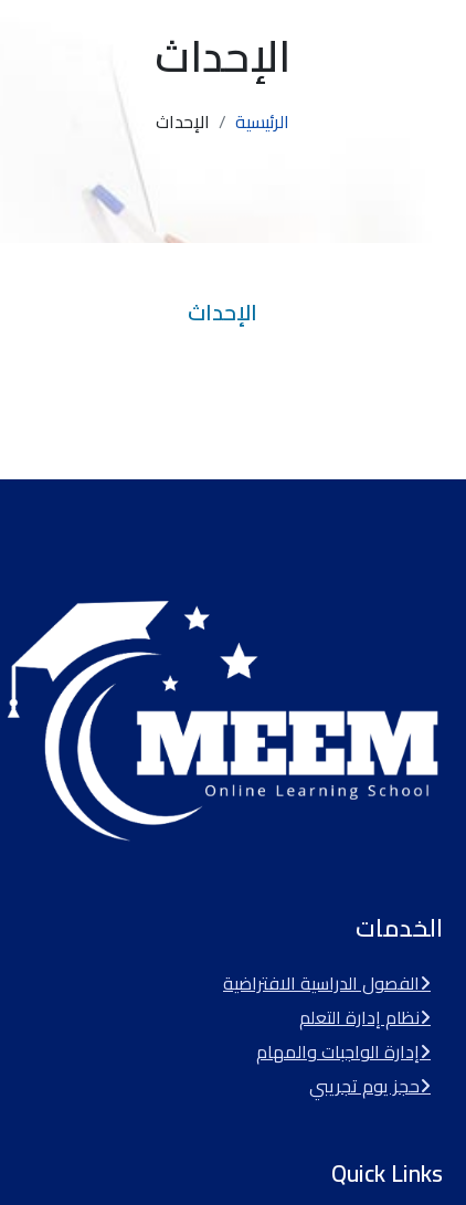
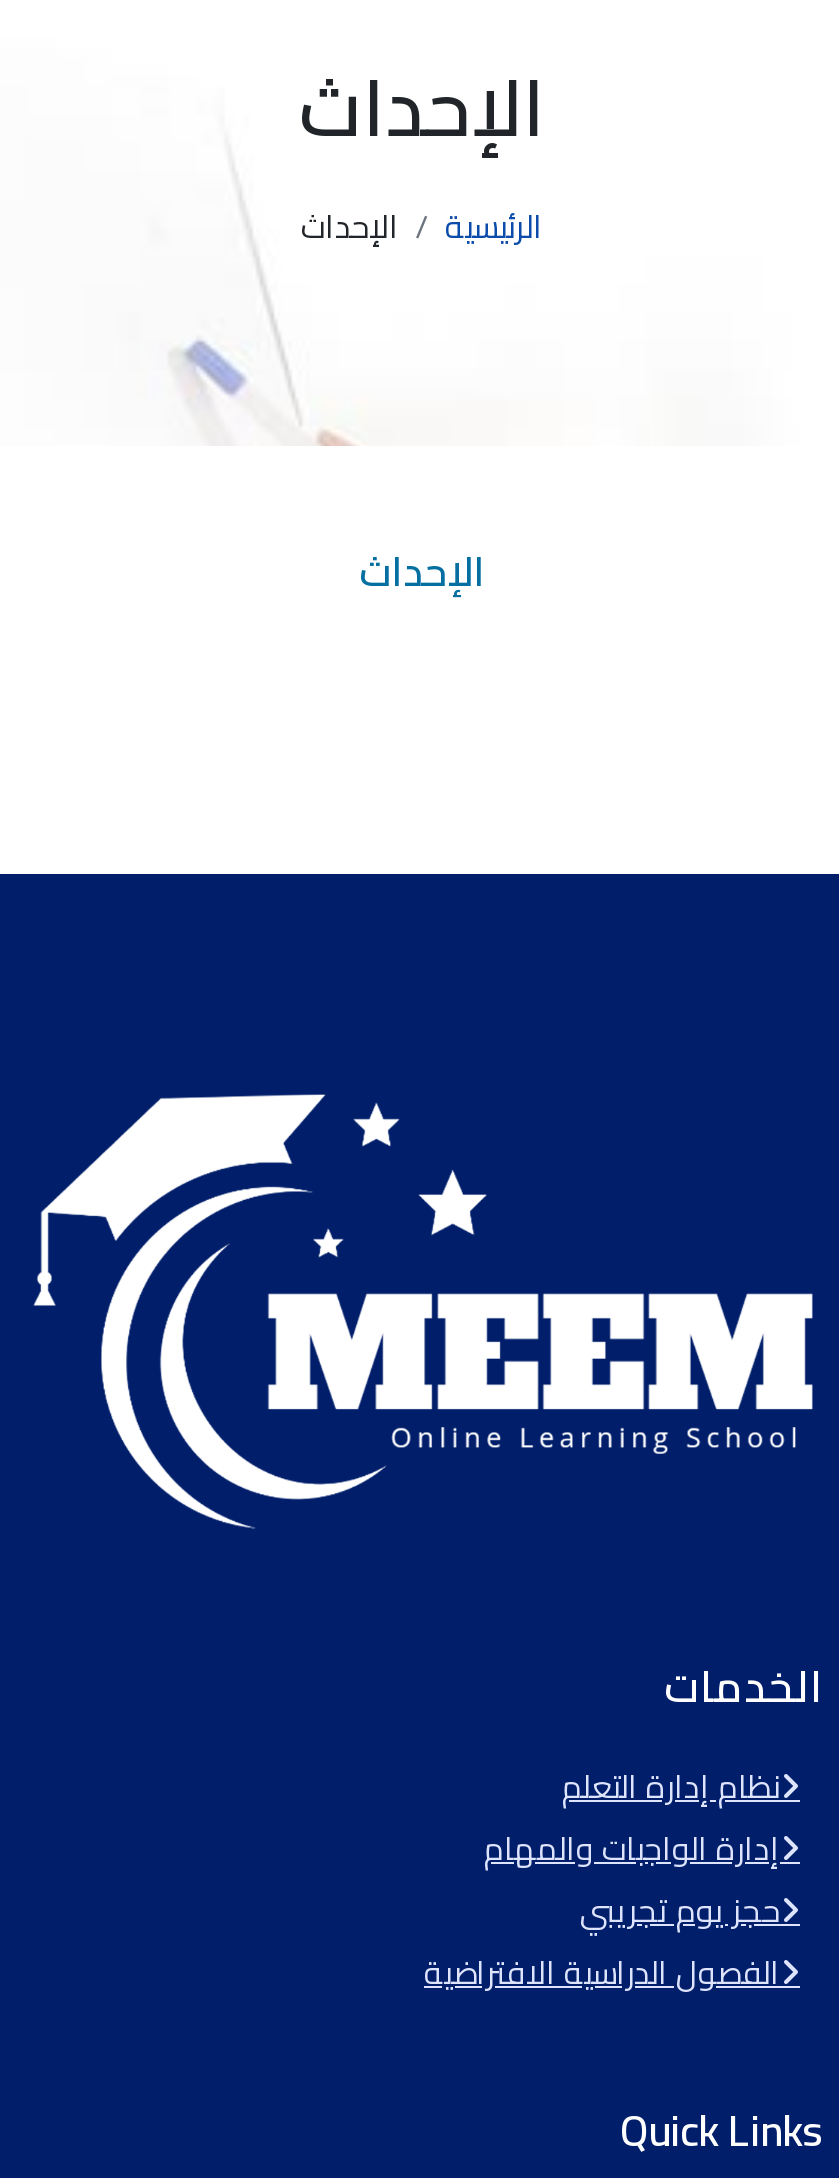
moved [223,966,420,999] -> [424,1941,780,2001]: الفصول الدراسية الافتراضية
moved [256,1000,420,1102] -> [484,1755,780,1939]: نظام إدارة التعلم | إدارة الواجبات والمهام | حجز يوم تجريبي

